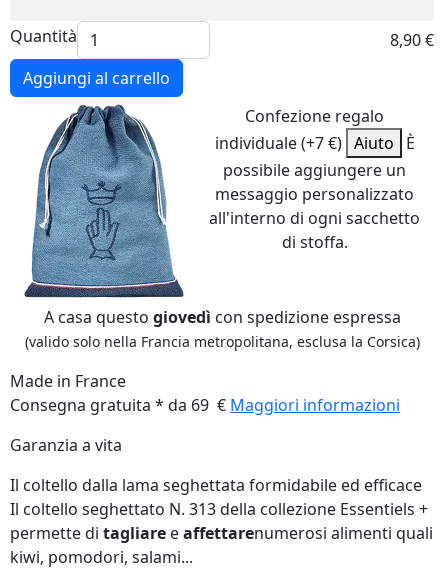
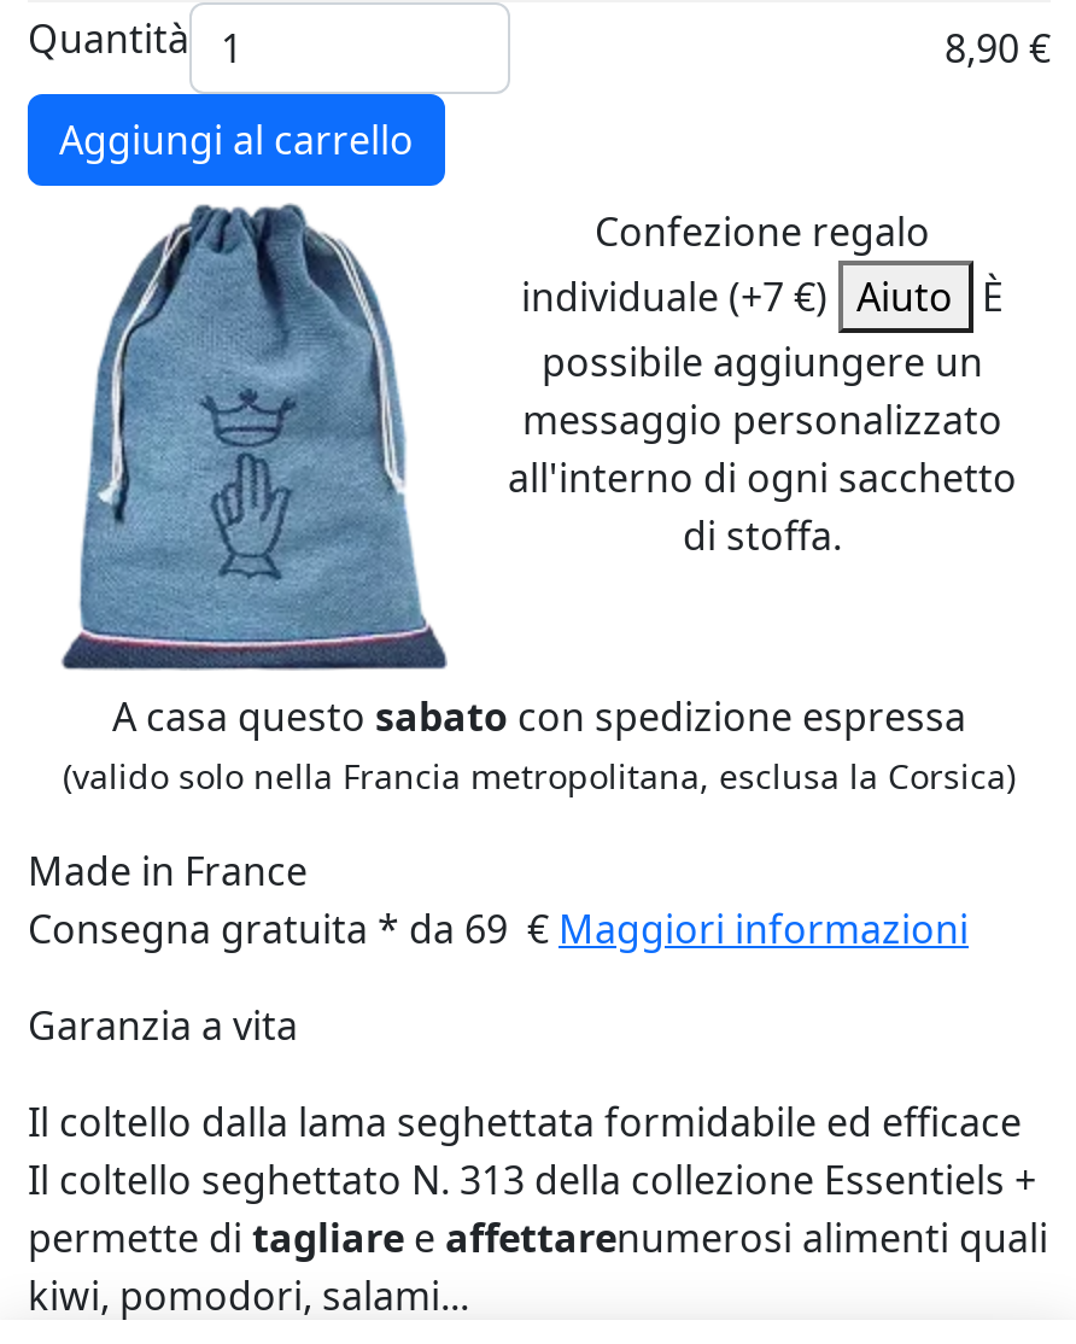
[43,306,400,328] A casa questo giovedì con spedizione espressa -> [112,690,966,743] A casa questo sabato con spedizione espressa

